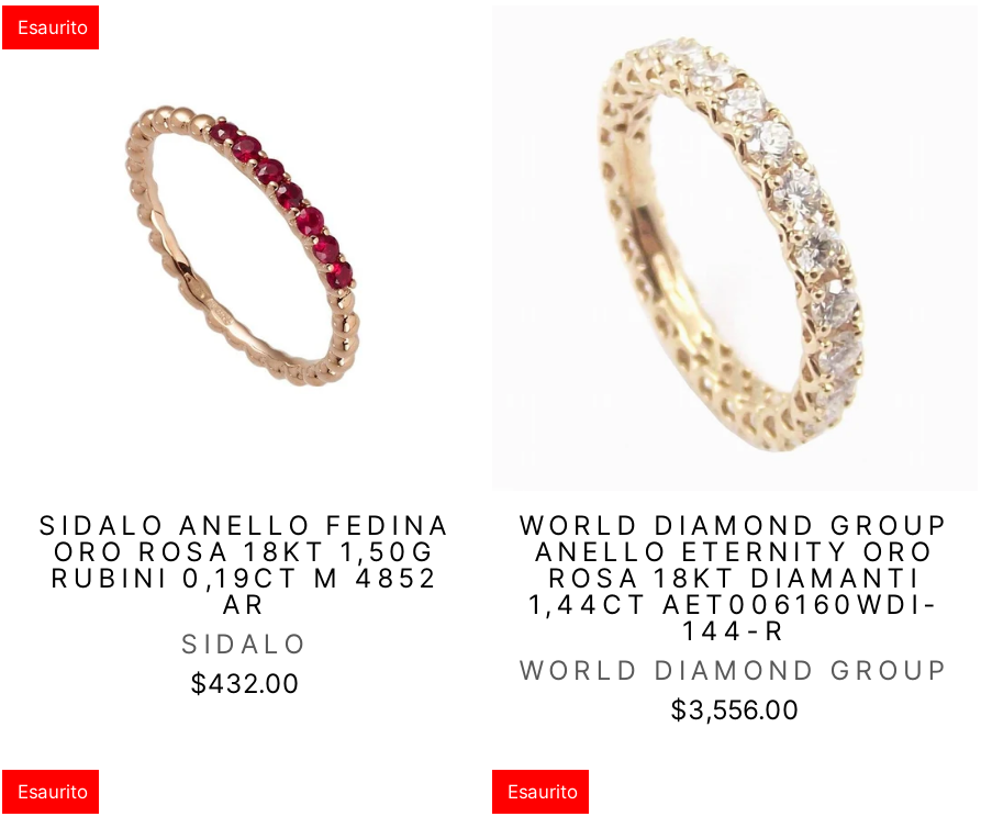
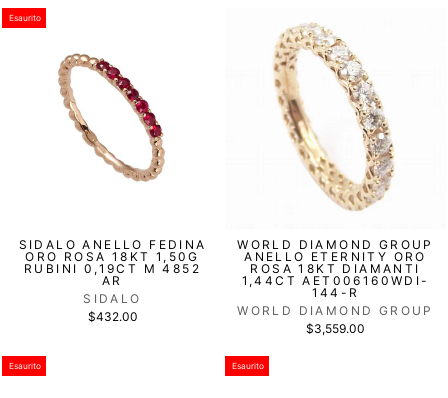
[670,692,800,725] $3,556.00 -> [306,320,365,335] $3,559.00

